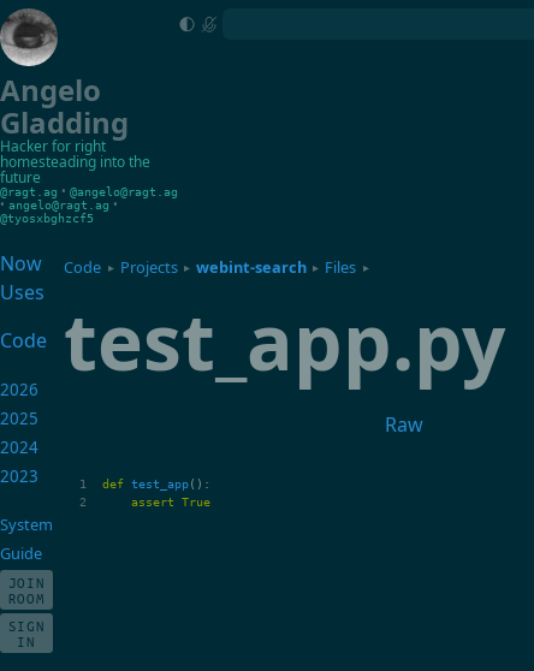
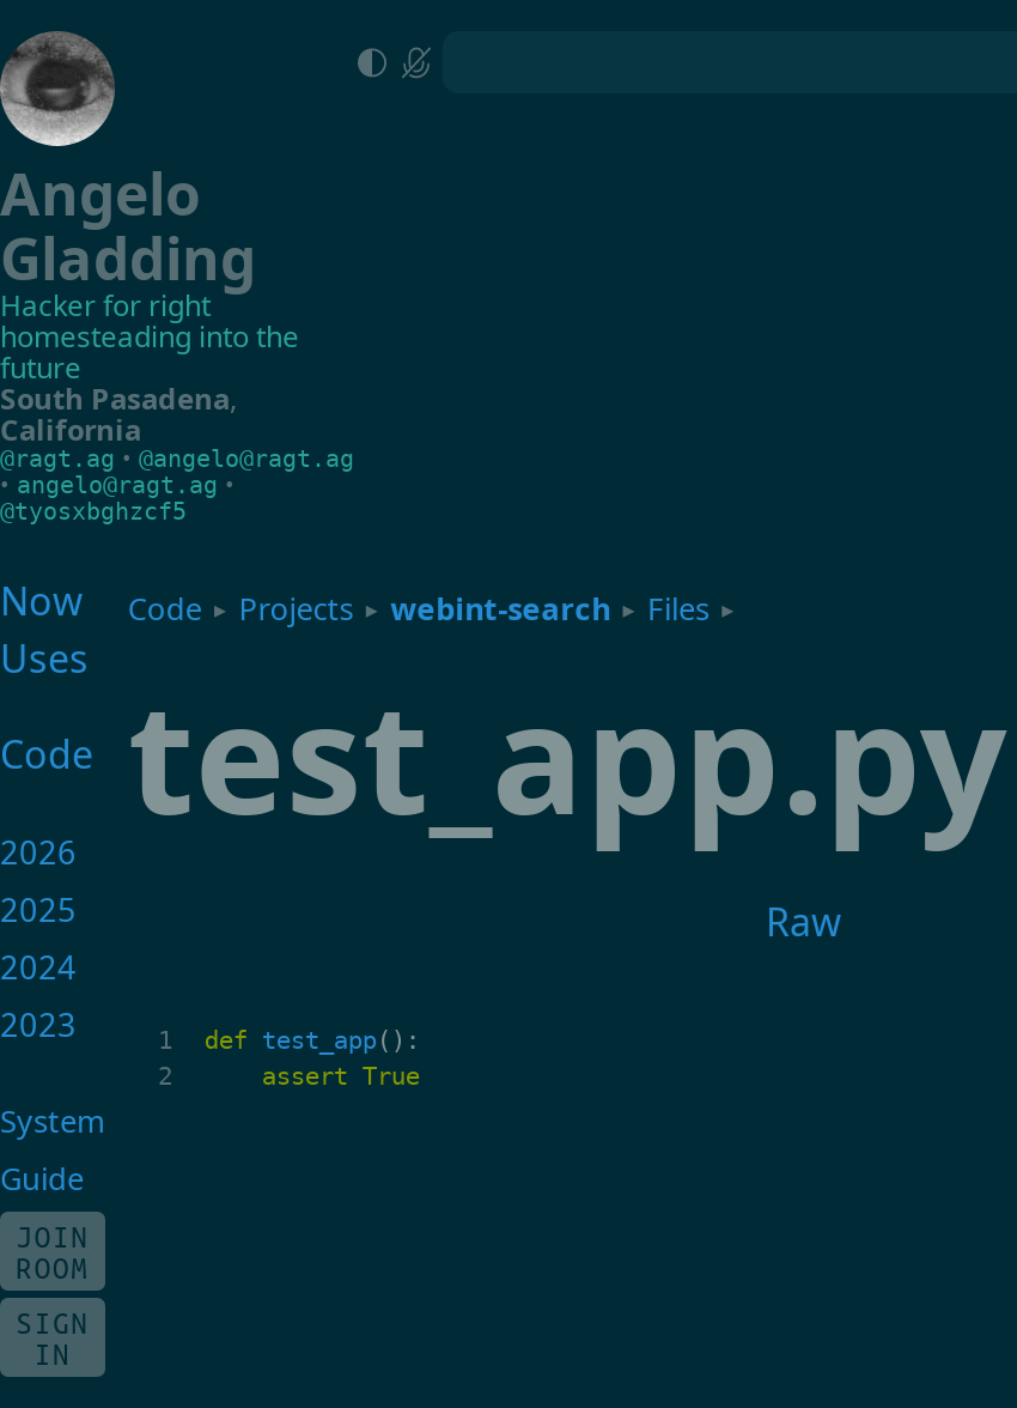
none -> [0,378,237,450] South Pasadena, | California

